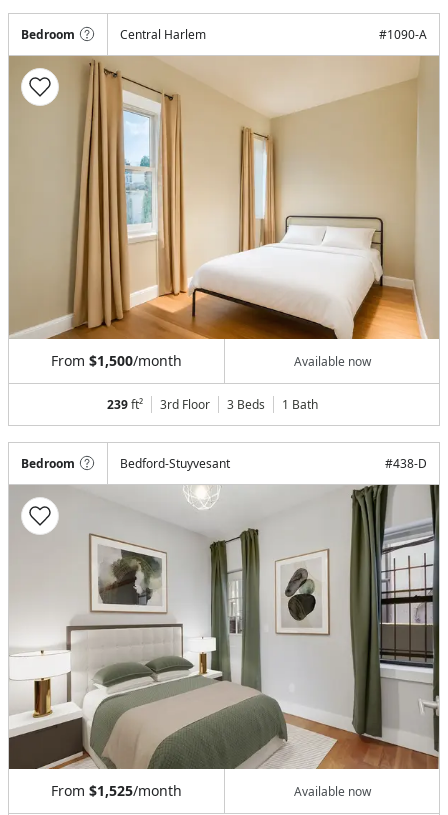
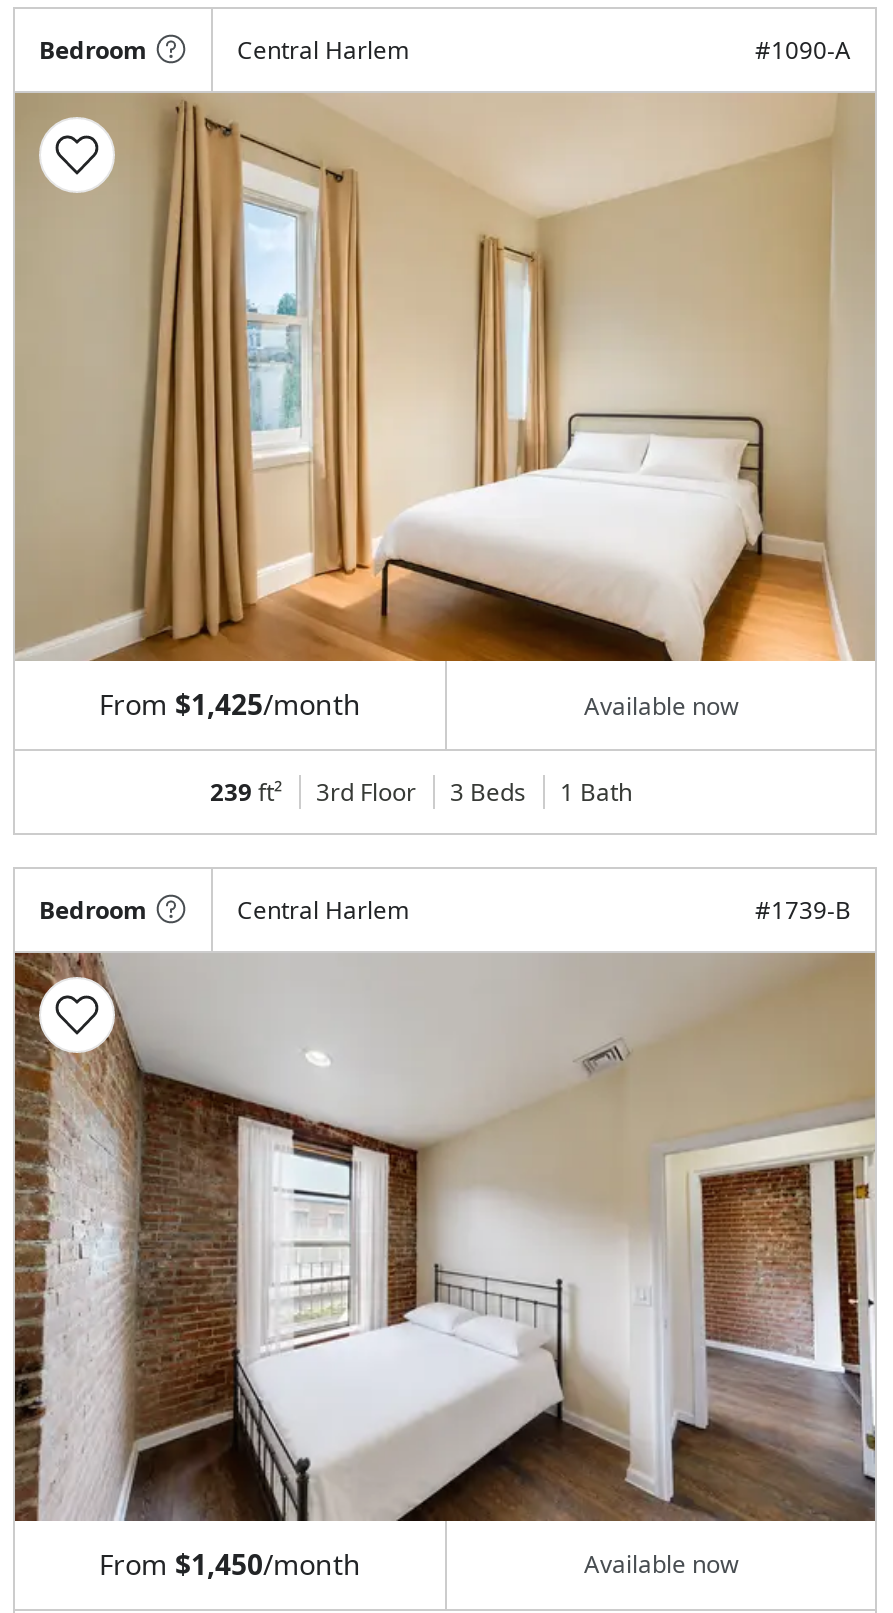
[51,351,182,370] From $1,500/month -> [99,686,361,724] From $1,425/month
[120,455,427,472] Bedford-Stuyvesant | #438-D -> [237,894,851,928] Central Harlem | #1739-B
[9,484,440,800] [image] | From $1,525/month -> [13,951,877,1583] [image] | From $1,450/month

